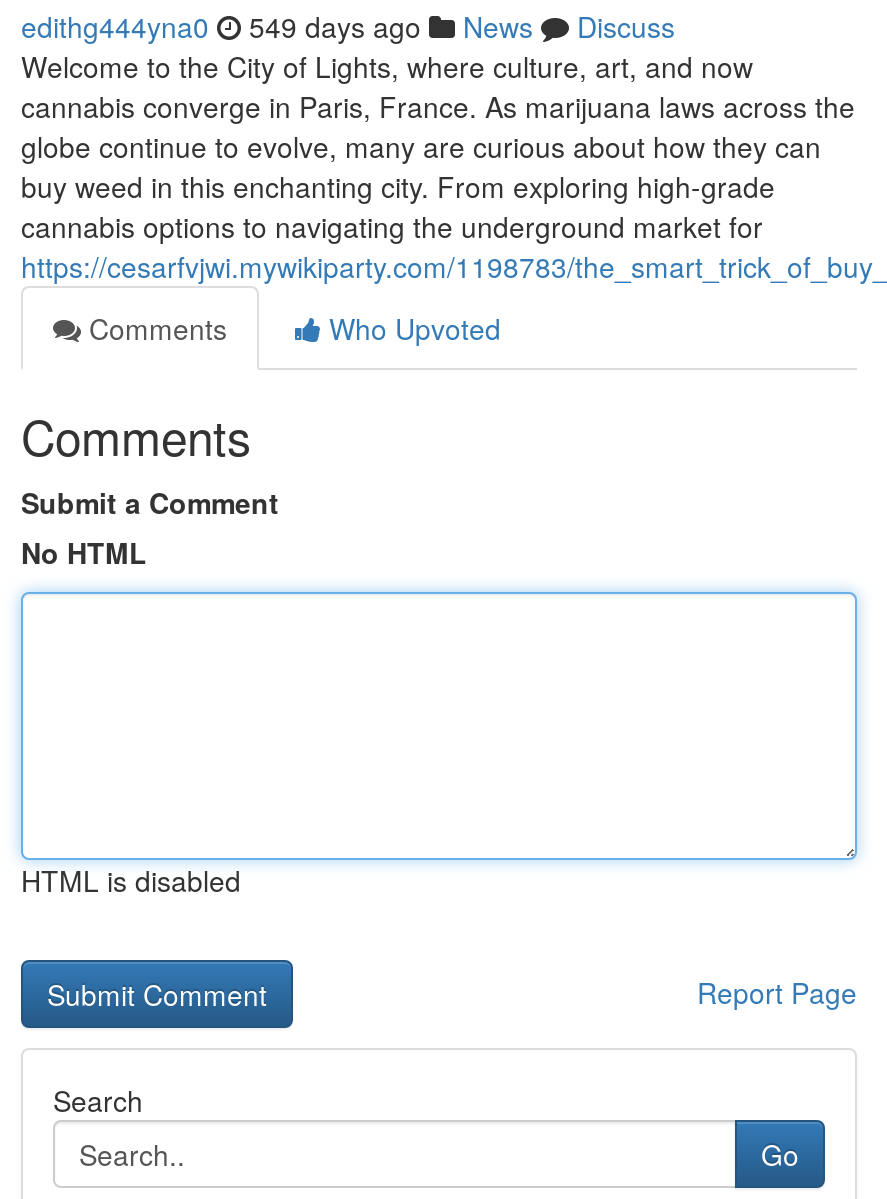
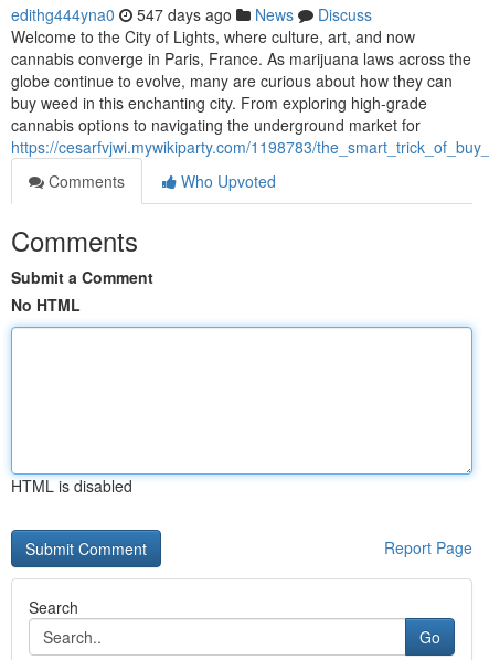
[21,6,675,46] edithg444yna0 549 days ago News Discuss -> [11,3,372,25] edithg444yna0 547 days ago News Discuss

